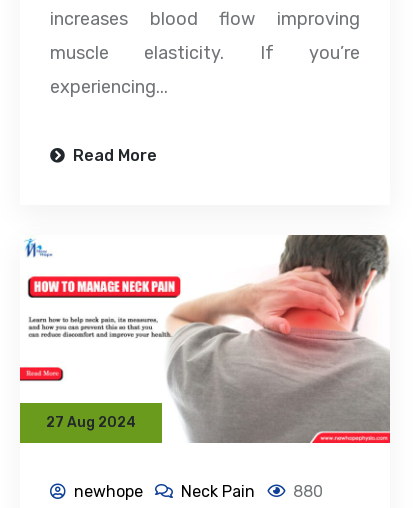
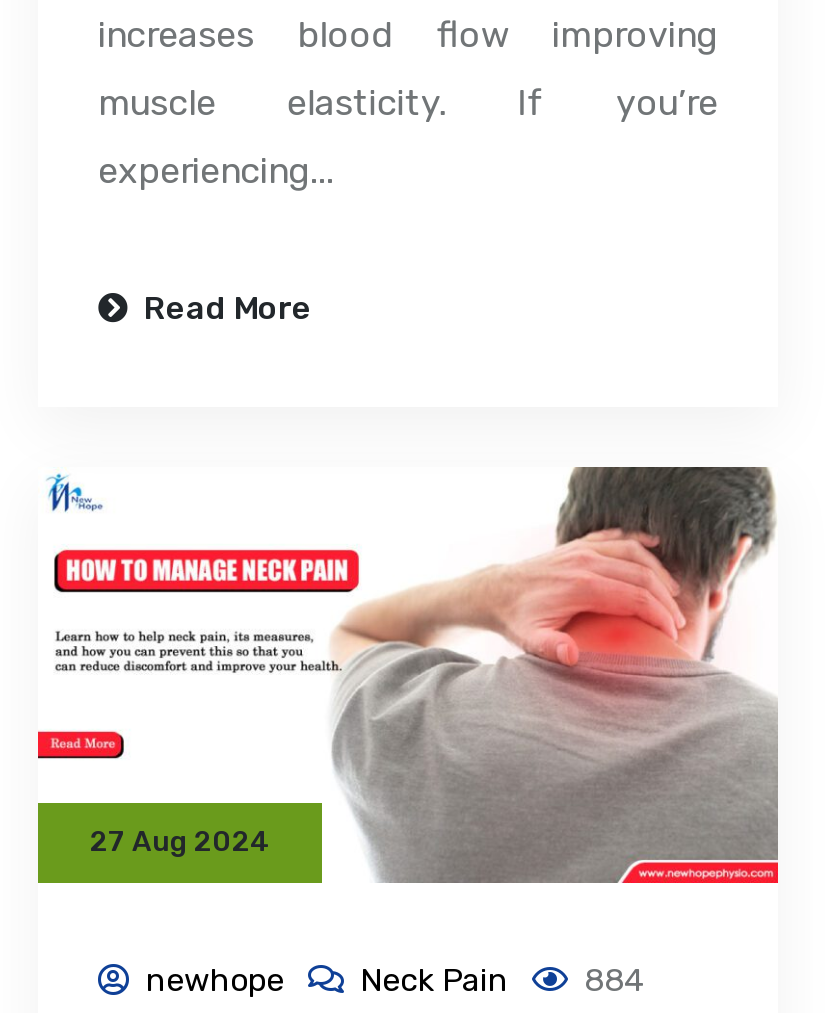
[74,482,323,501] newhope Neck Pain 880 -> [146,961,644,999] newhope Neck Pain 884

